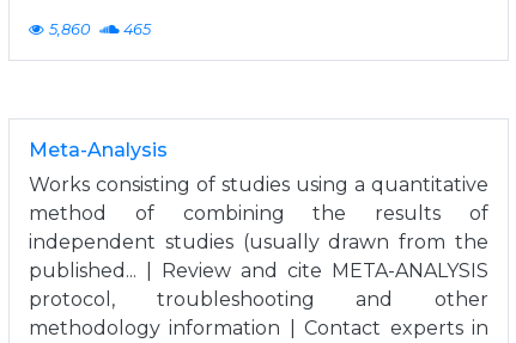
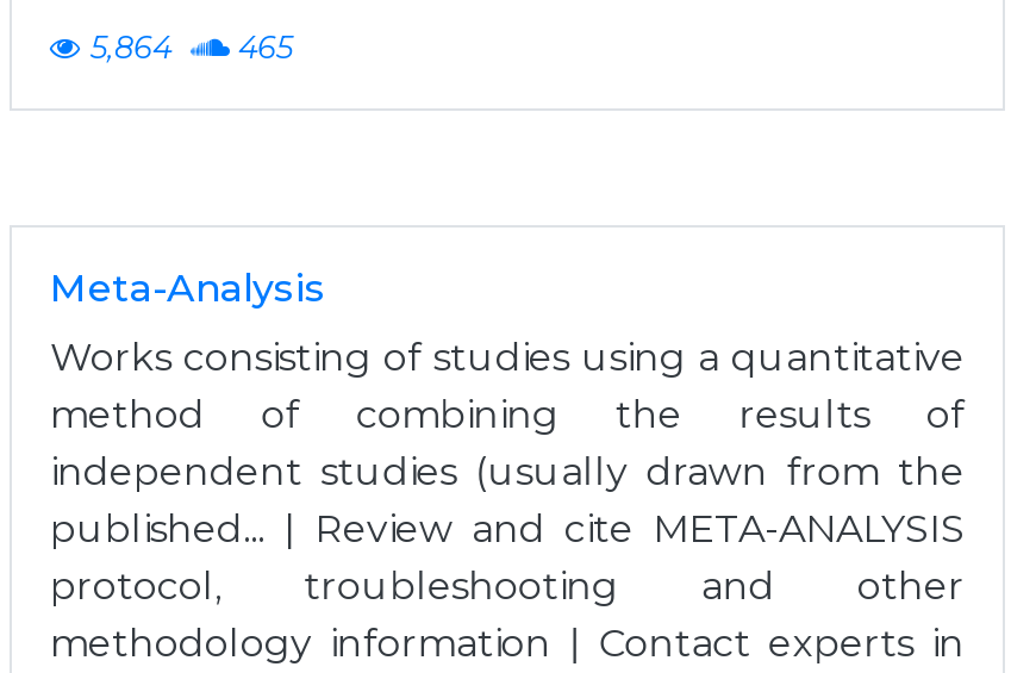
[49,20,151,38] 5,860 465 -> [91,29,293,65] 5,864 465

